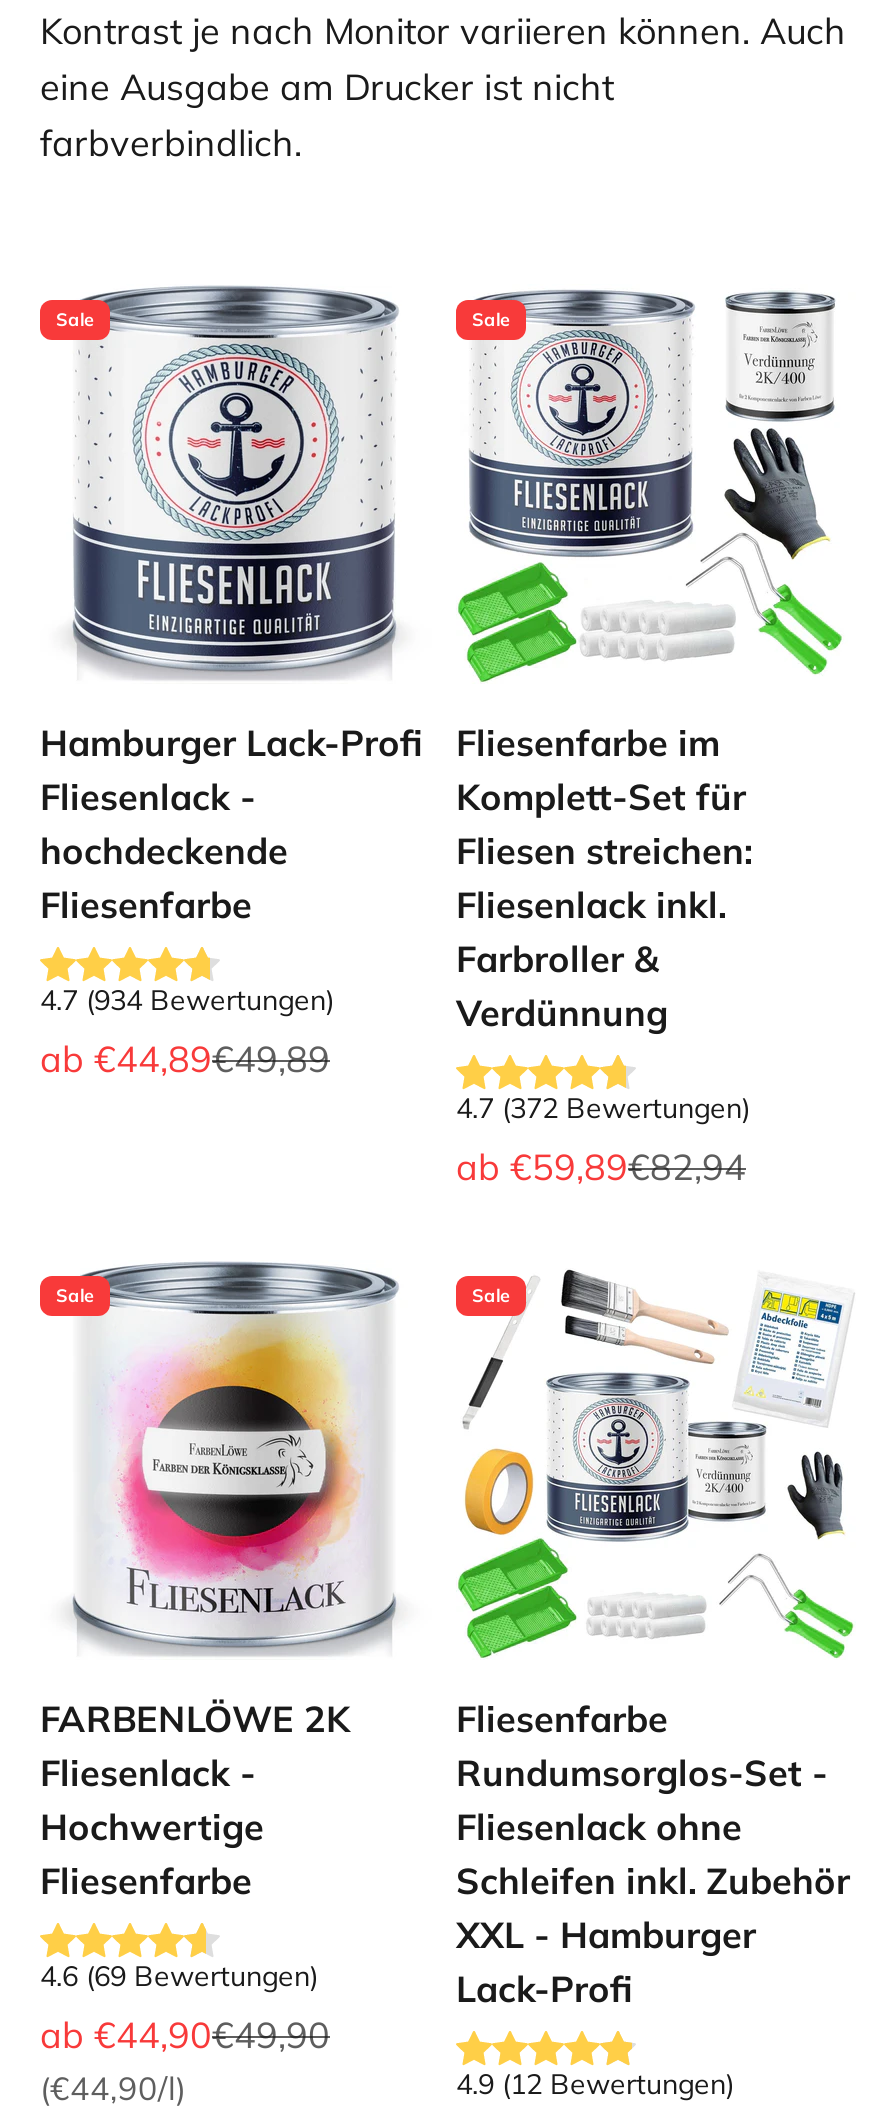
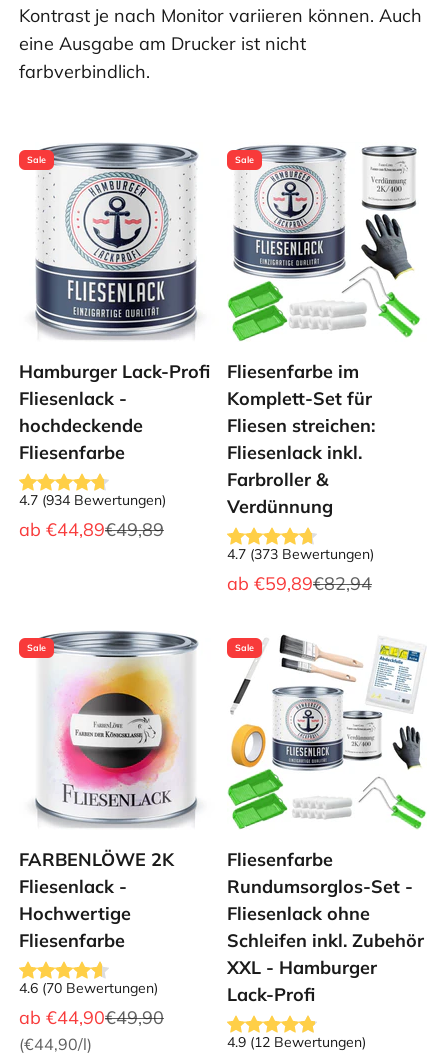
[456,1090,750,1126] 4.7 (372 Bewertungen) -> [227,545,374,563] 4.7 (373 Bewertungen)
[40,1958,318,1994] 4.6 (69 Bewertungen) -> [19,979,158,997] 4.6 (70 Bewertungen)

